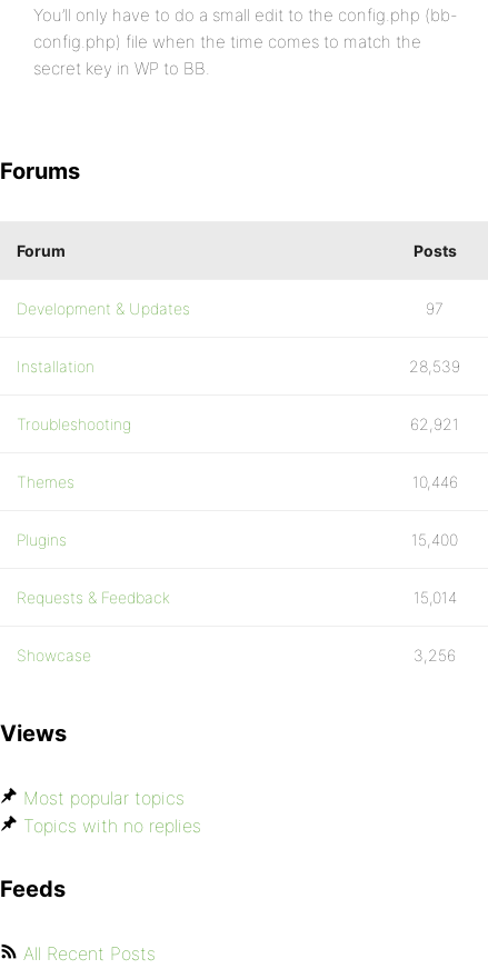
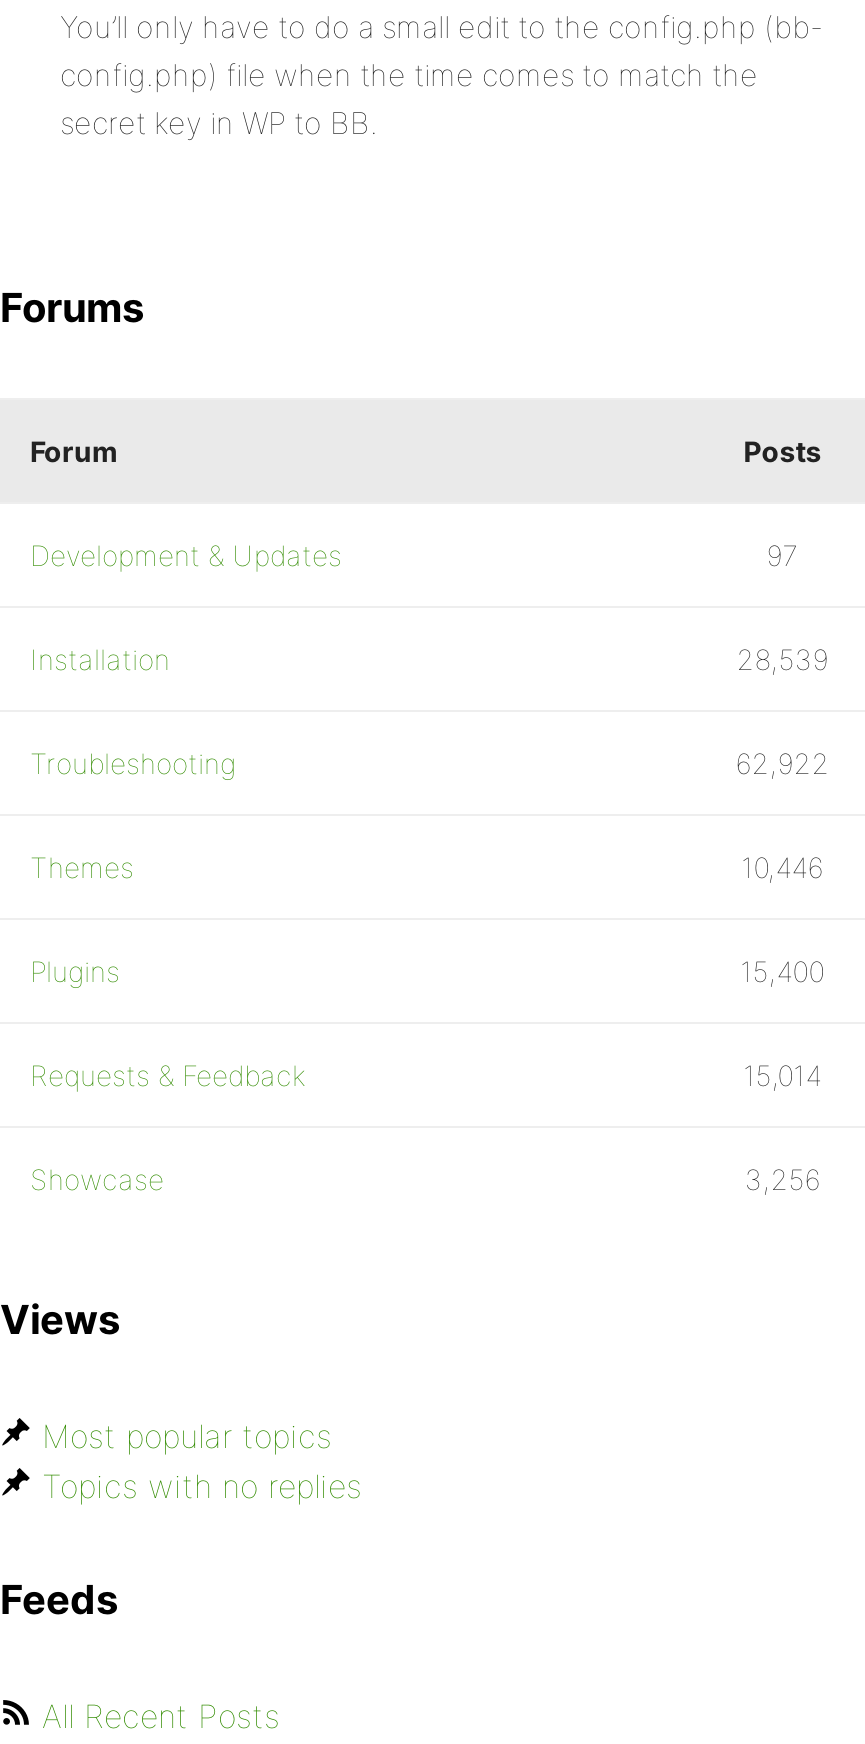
[410,414,459,433] 62,921 -> [735,746,829,780] 62,922

